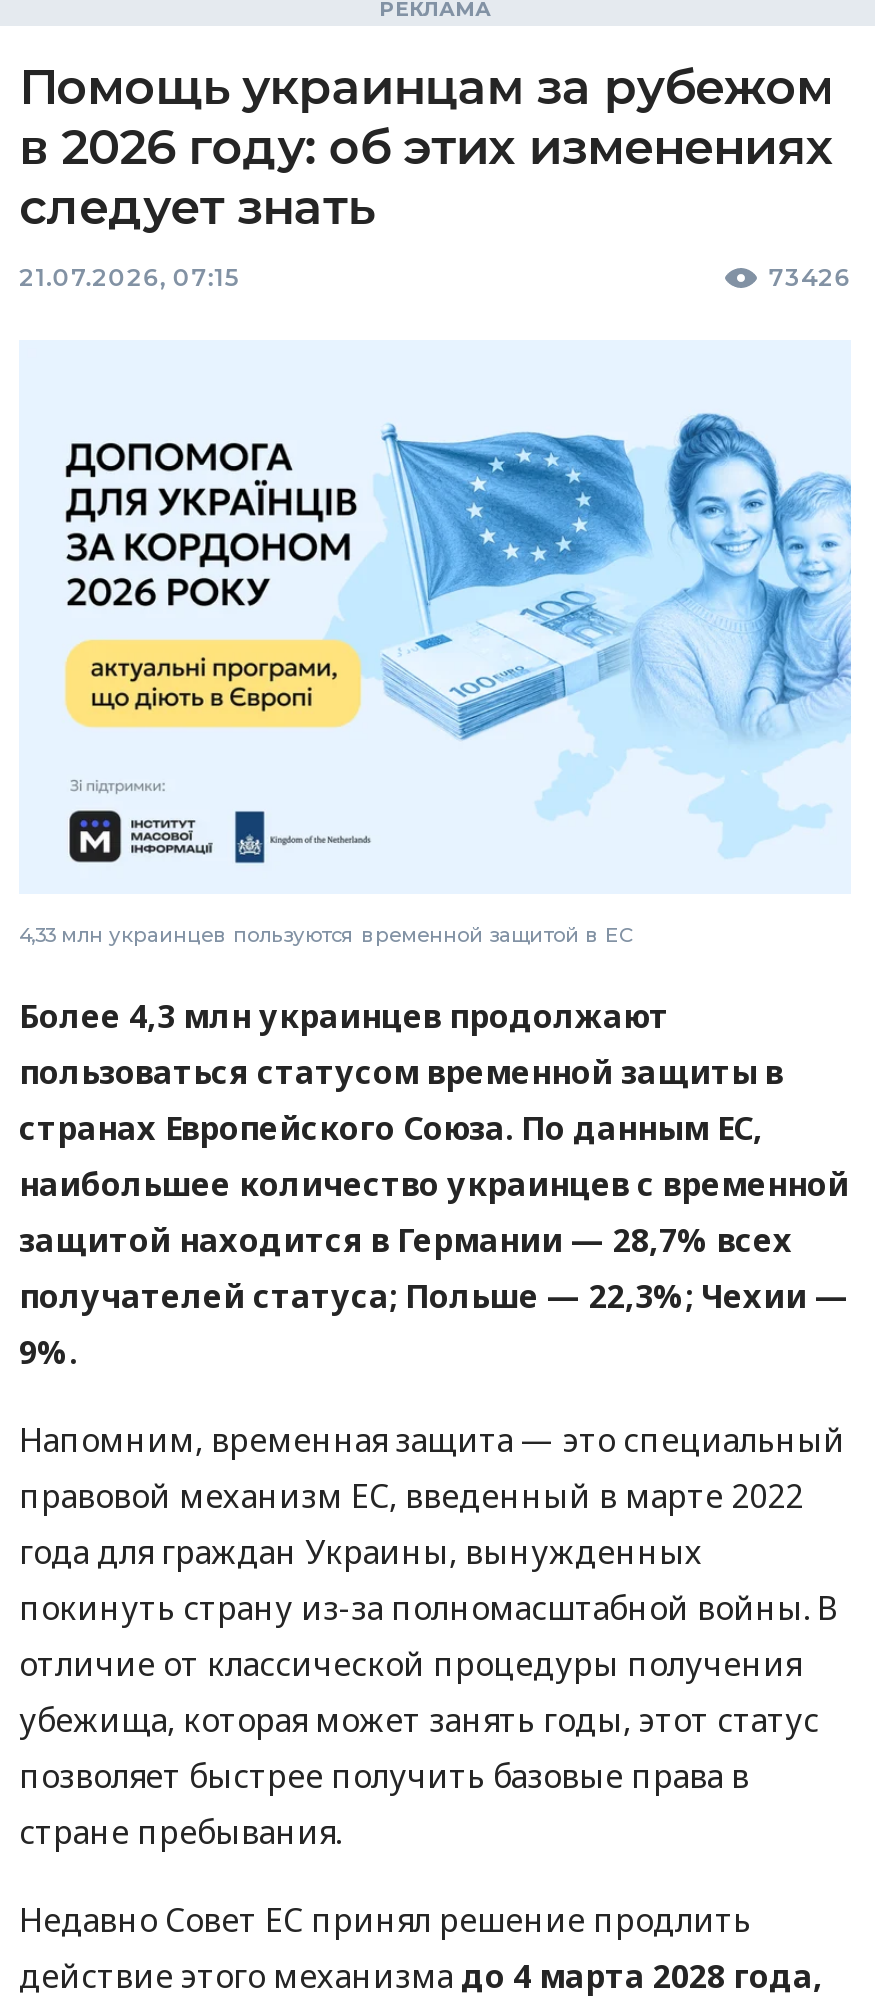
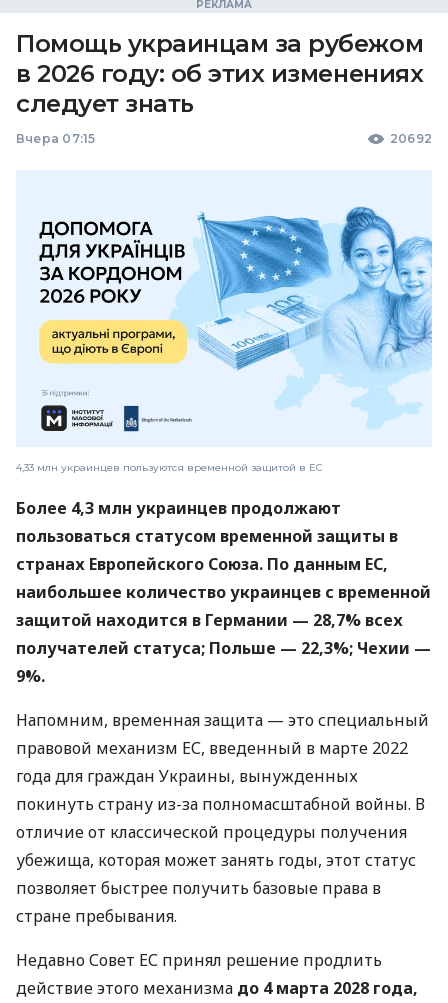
[19,262,851,292] 21.07.2026, 07:15 | 73426 -> [16,131,432,146] Вчера 07:15 | 20692

